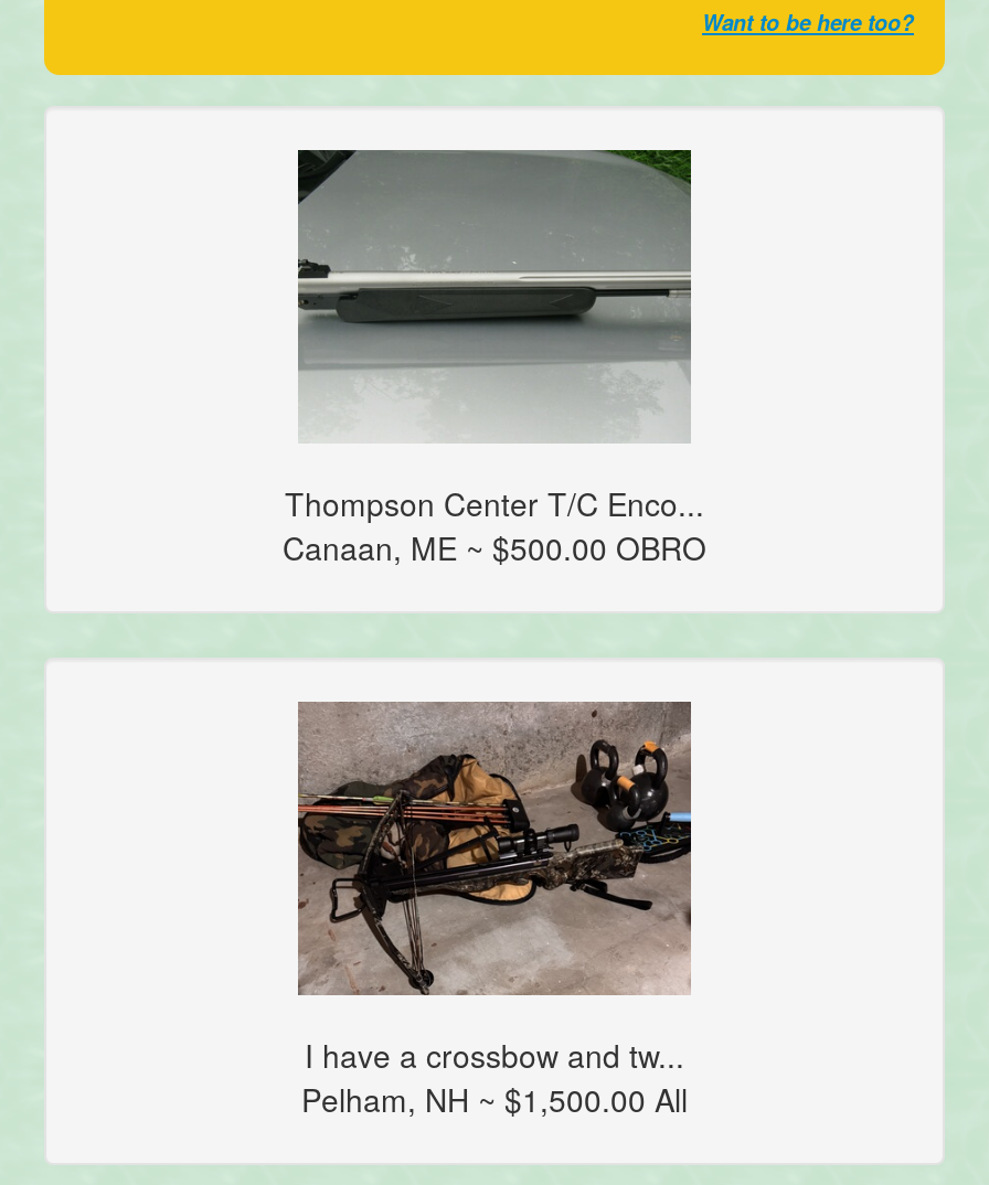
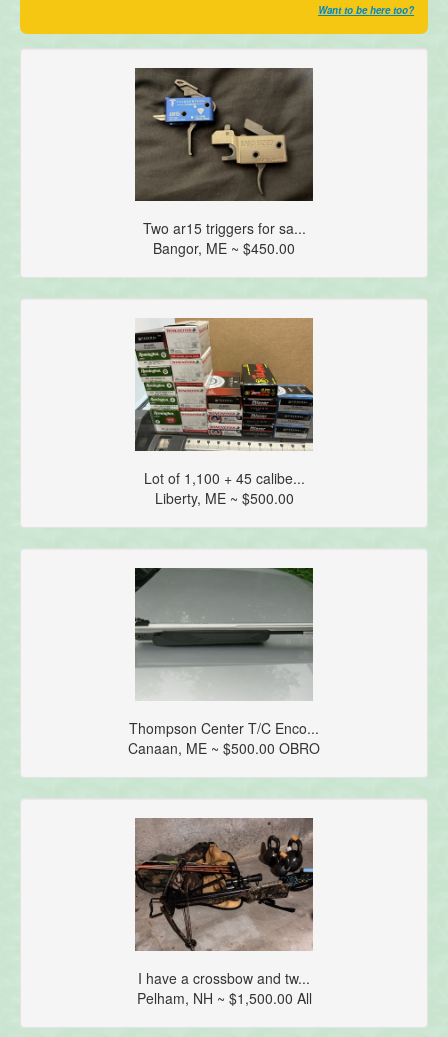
none -> [134,67,314,258] [image] | Two ar15 triggers for sa... | Bangor, ME ~ $450.00
none -> [135,318,314,508] [image] | Lot of 1,100 + 45 calibe... | Liberty, ME ~ $500.00

